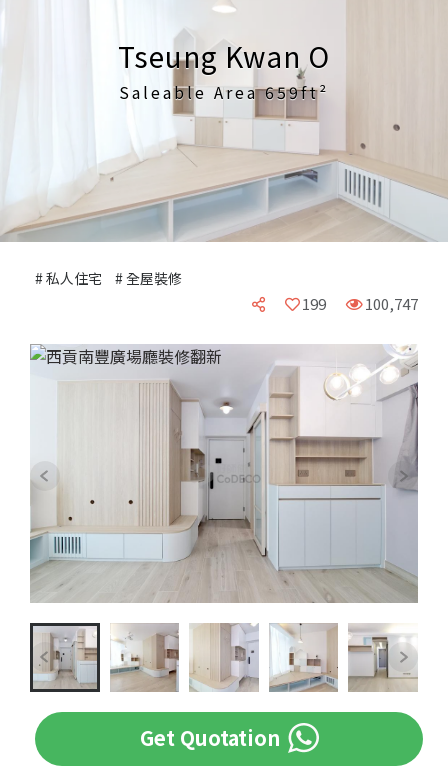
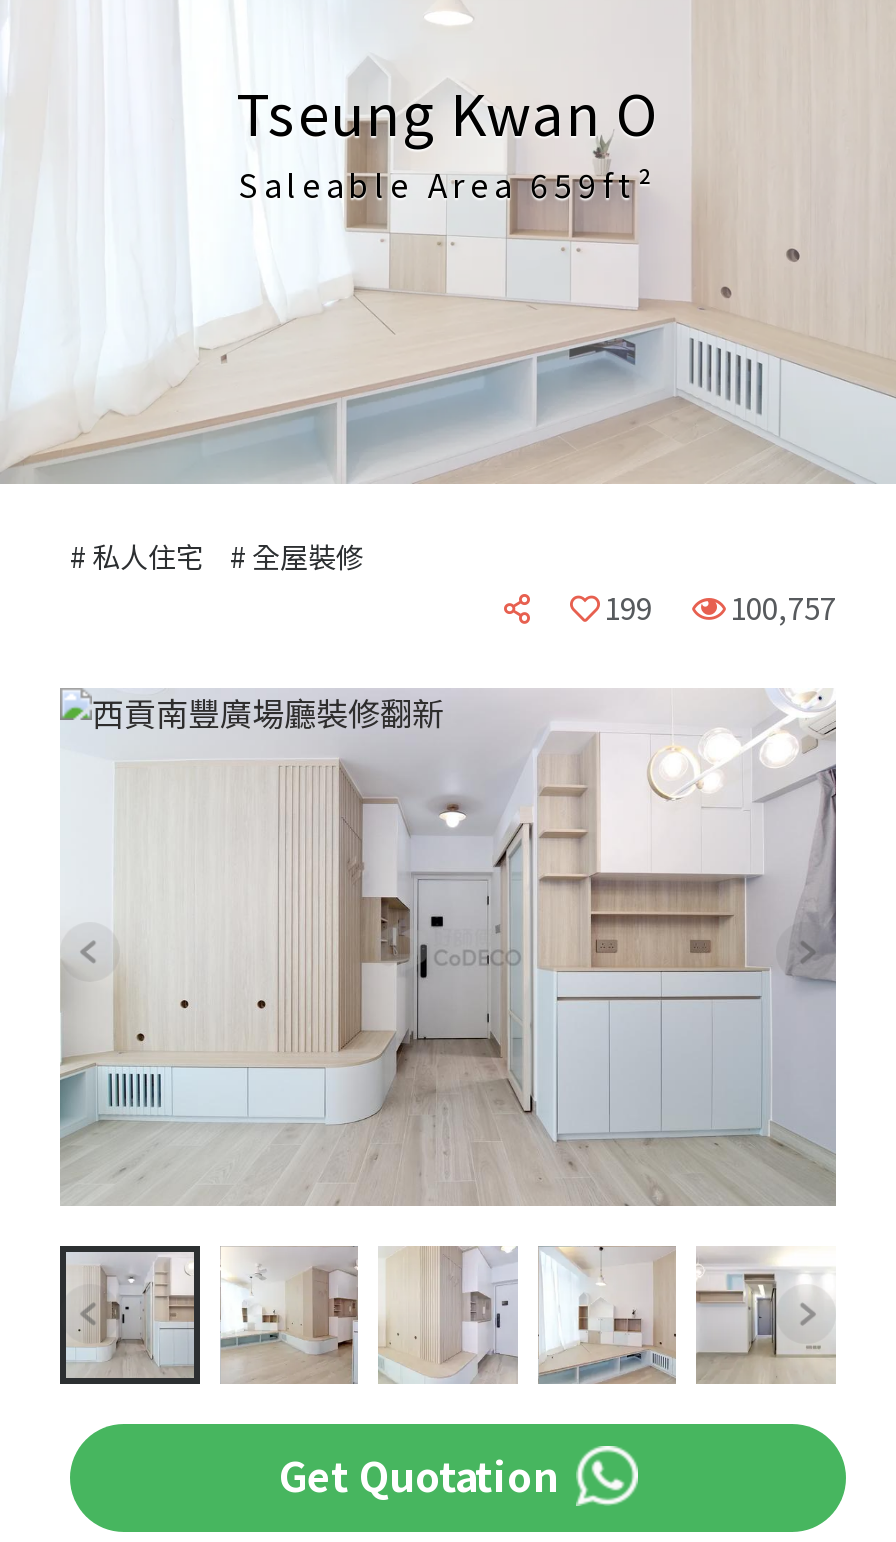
[302,293,418,314] 199 100,747 -> [604,586,836,628] 199 100,757

